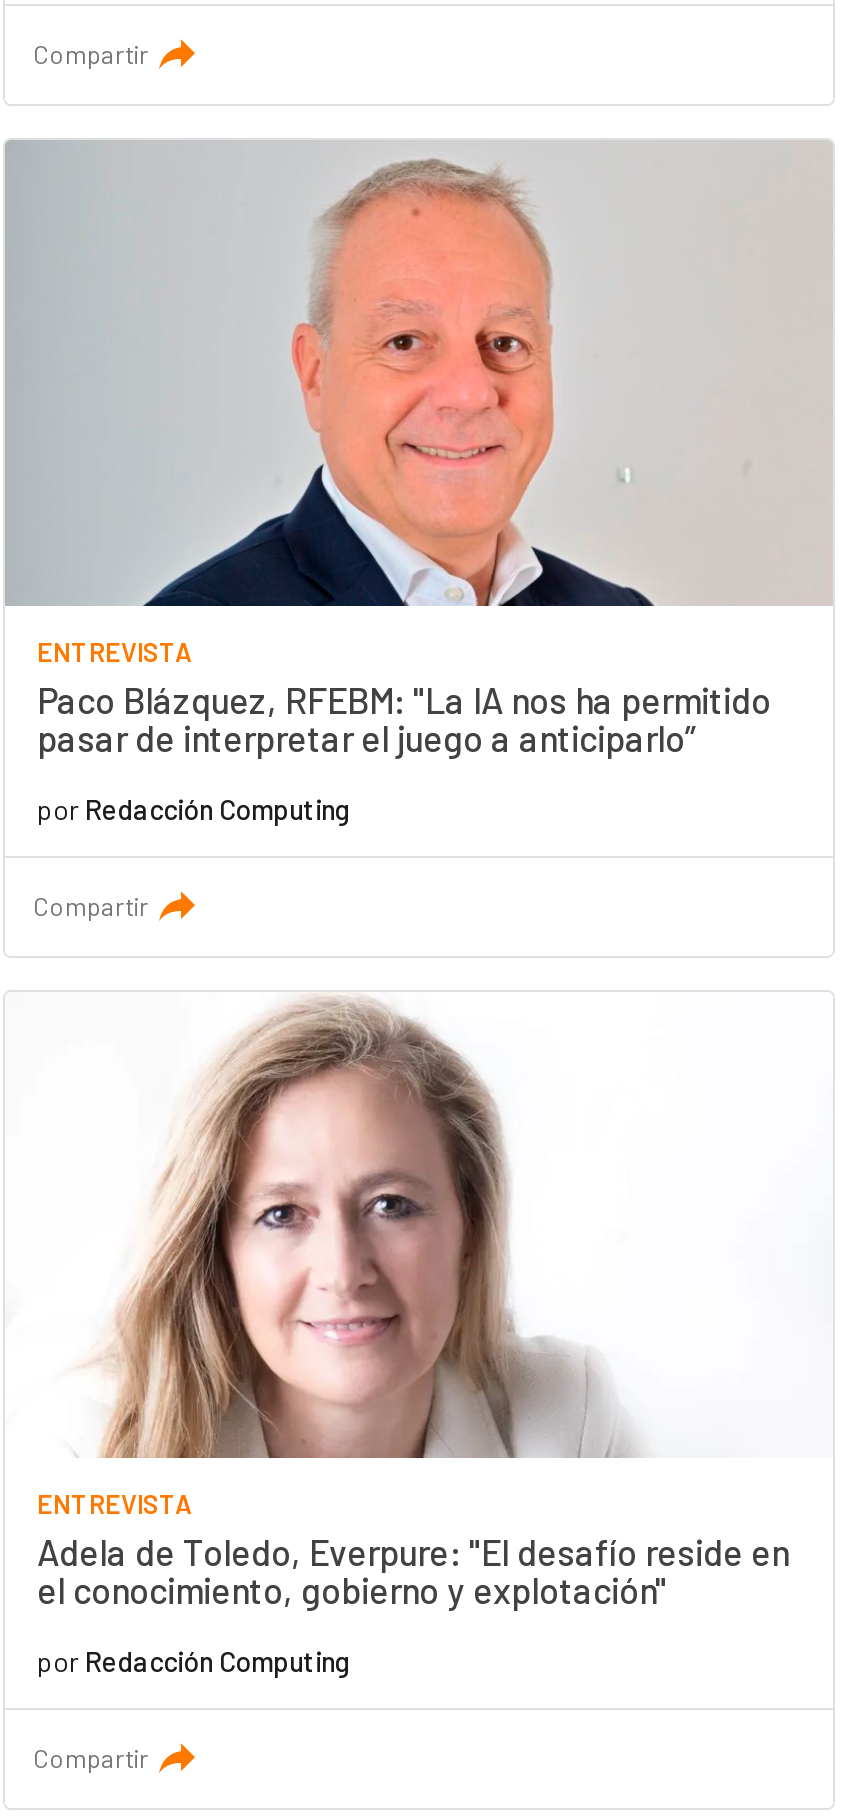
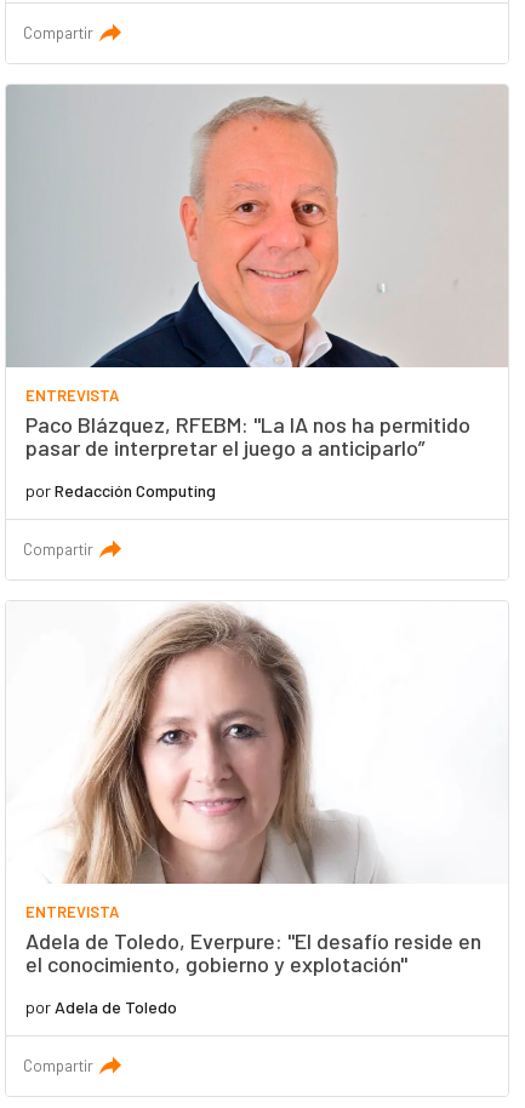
[37,1643,351,1677] por Redacción Computing -> [25,996,177,1017] por Adela de Toledo

